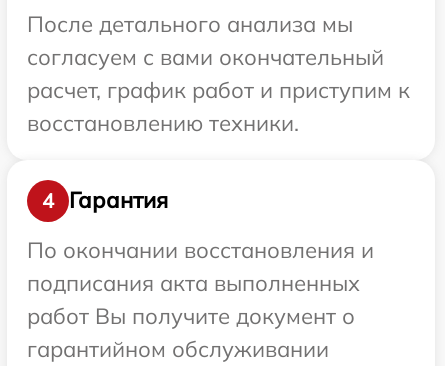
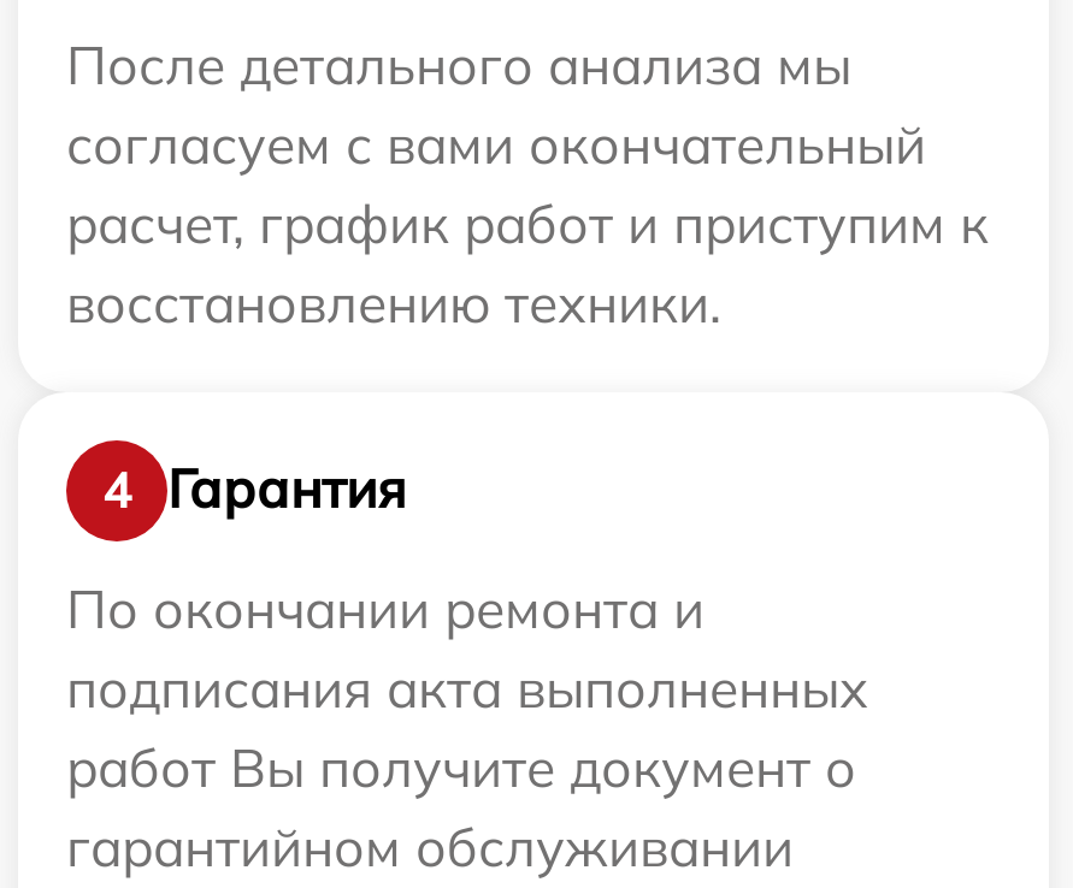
[27,236,374,264] По окончании восстановления и -> [66,574,704,642] По окончании ремонта и

